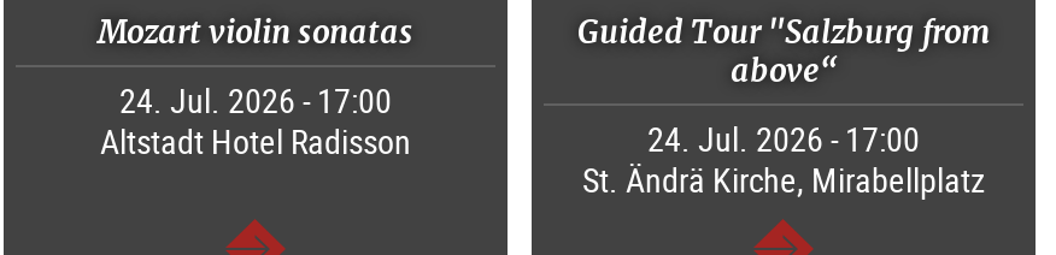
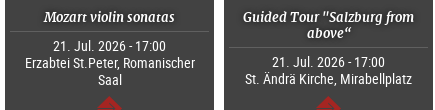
[100,77,411,164] 24. Jul. 2026 - 17:00 | Altstadt Hotel Radisson -> [24,36,194,89] 21. Jul. 2026 - 17:00 | Erzabtei St.Peter, Romanischer | Saal
[647,116,920,161] 24. Jul. 2026 - 17:00 -> [272,52,385,71] 21. Jul. 2026 - 17:00

